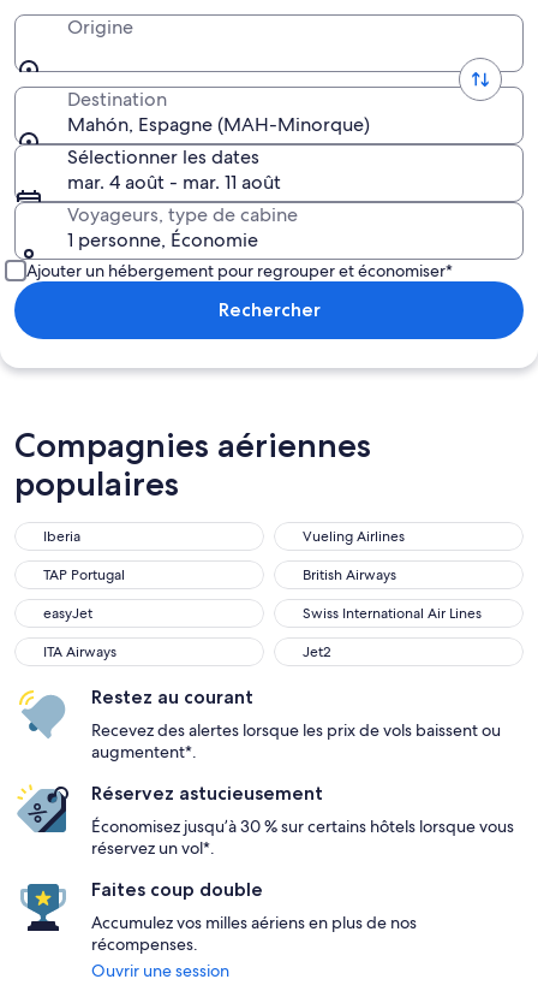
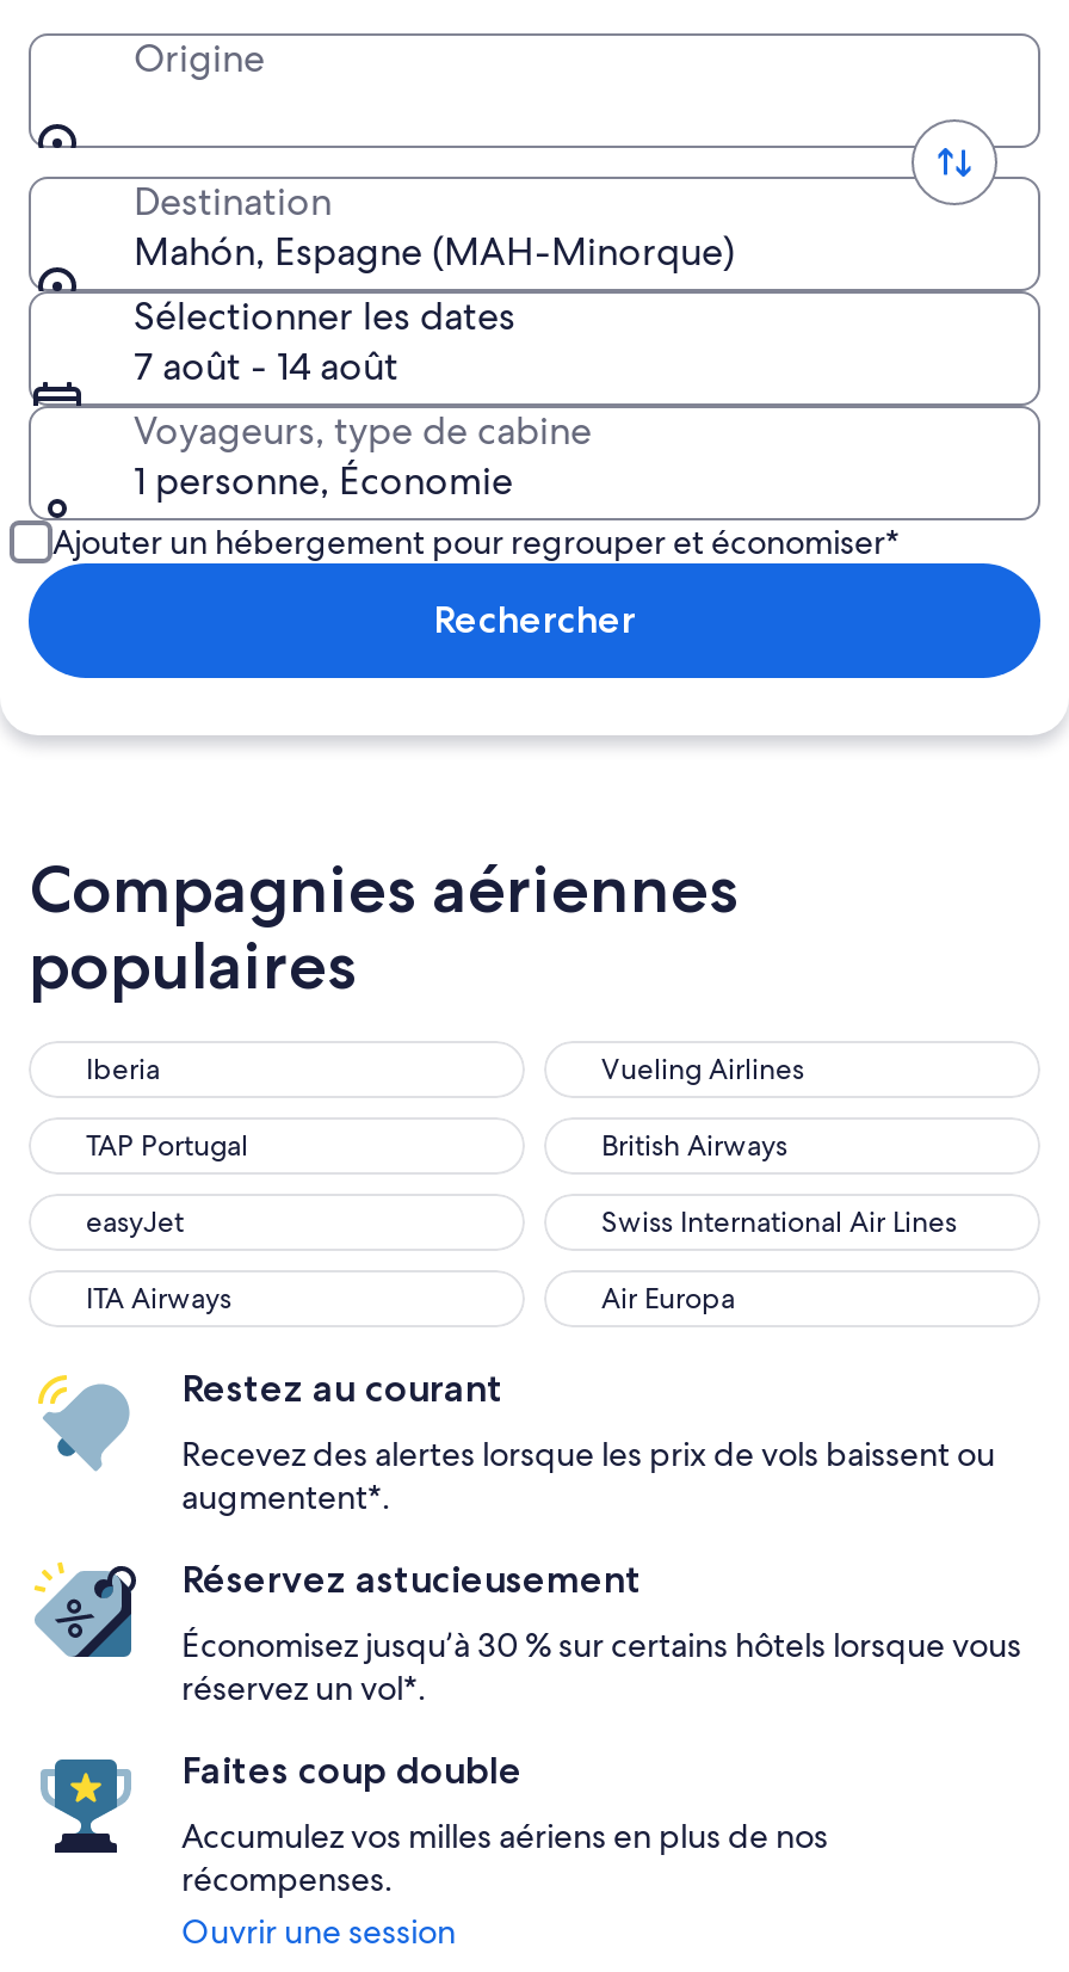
[67,170,281,195] mar. 4 août - mar. 11 août -> [134,341,398,392] 7 août - 14 août
[303,642,331,661] Jet2 -> [601,1280,735,1318] Air Europa

